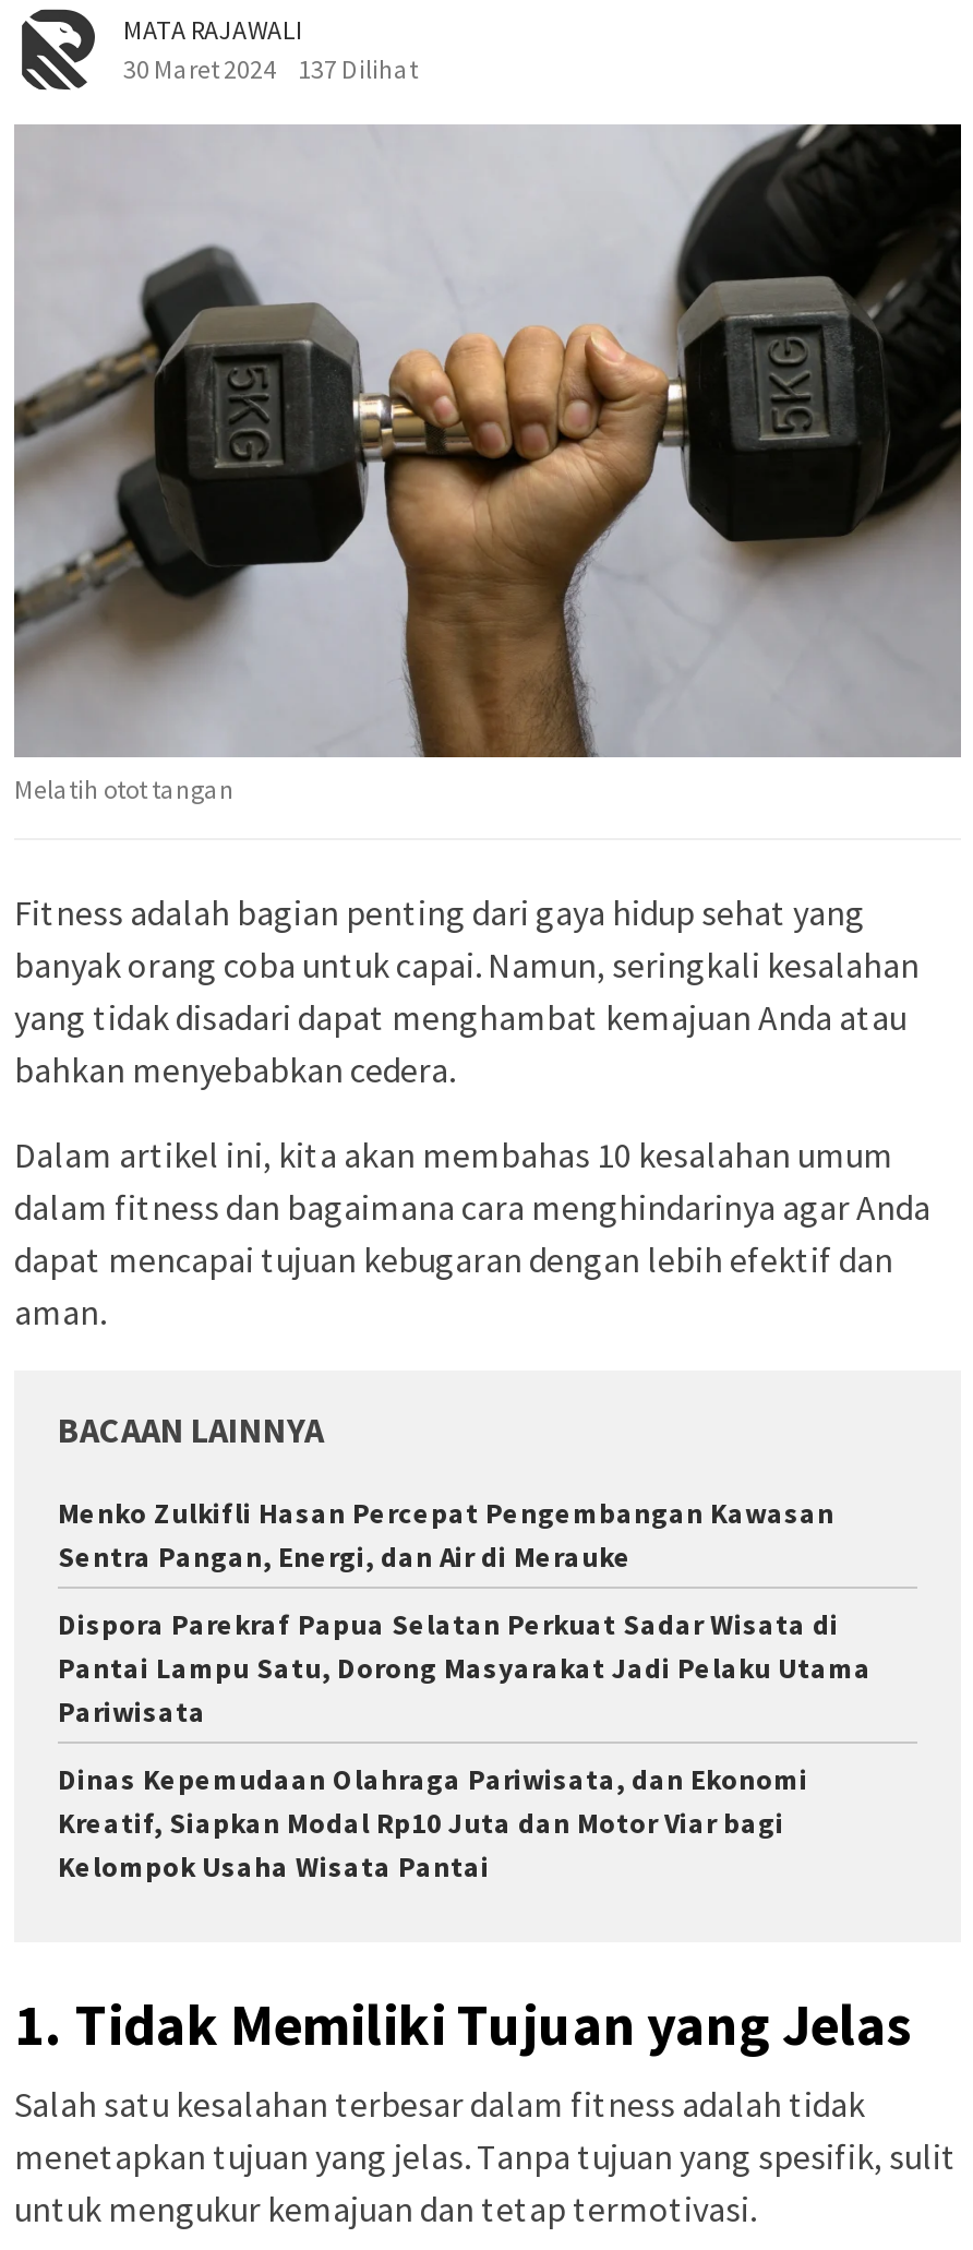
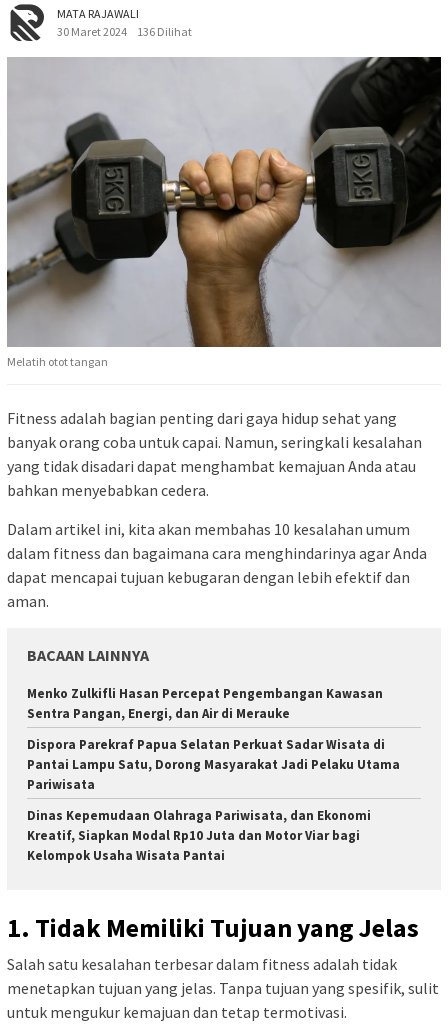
[123,53,418,86] 30 Maret 2024 137 Dilihat -> [57,24,192,39] 30 Maret 2024 136 Dilihat

